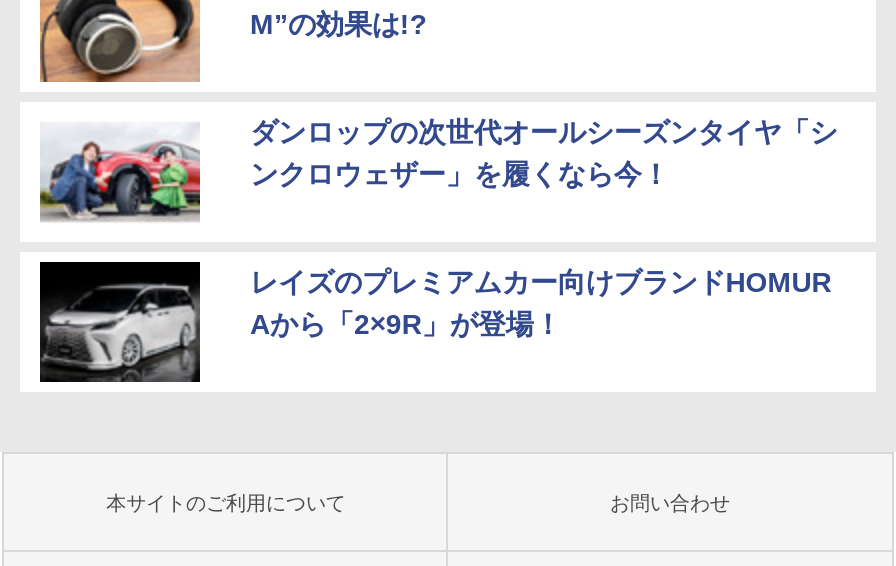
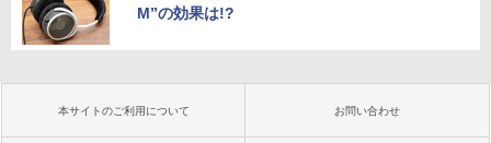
[38,116,837,340] [image] | ダンロップの次世代オールシーズンタイヤ「シ | ンクロウェザー」を履くなら今！ | レイズのプレミアムカー向けブランドHOMUR | Aから「2×9R」が登場！ -> none
[38,260,202,384] [image] -> none

